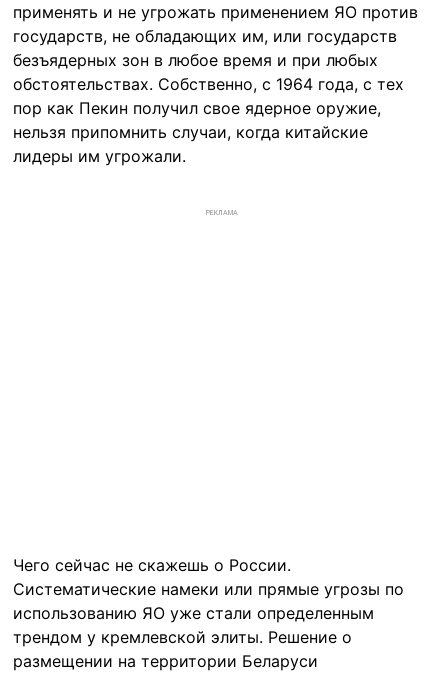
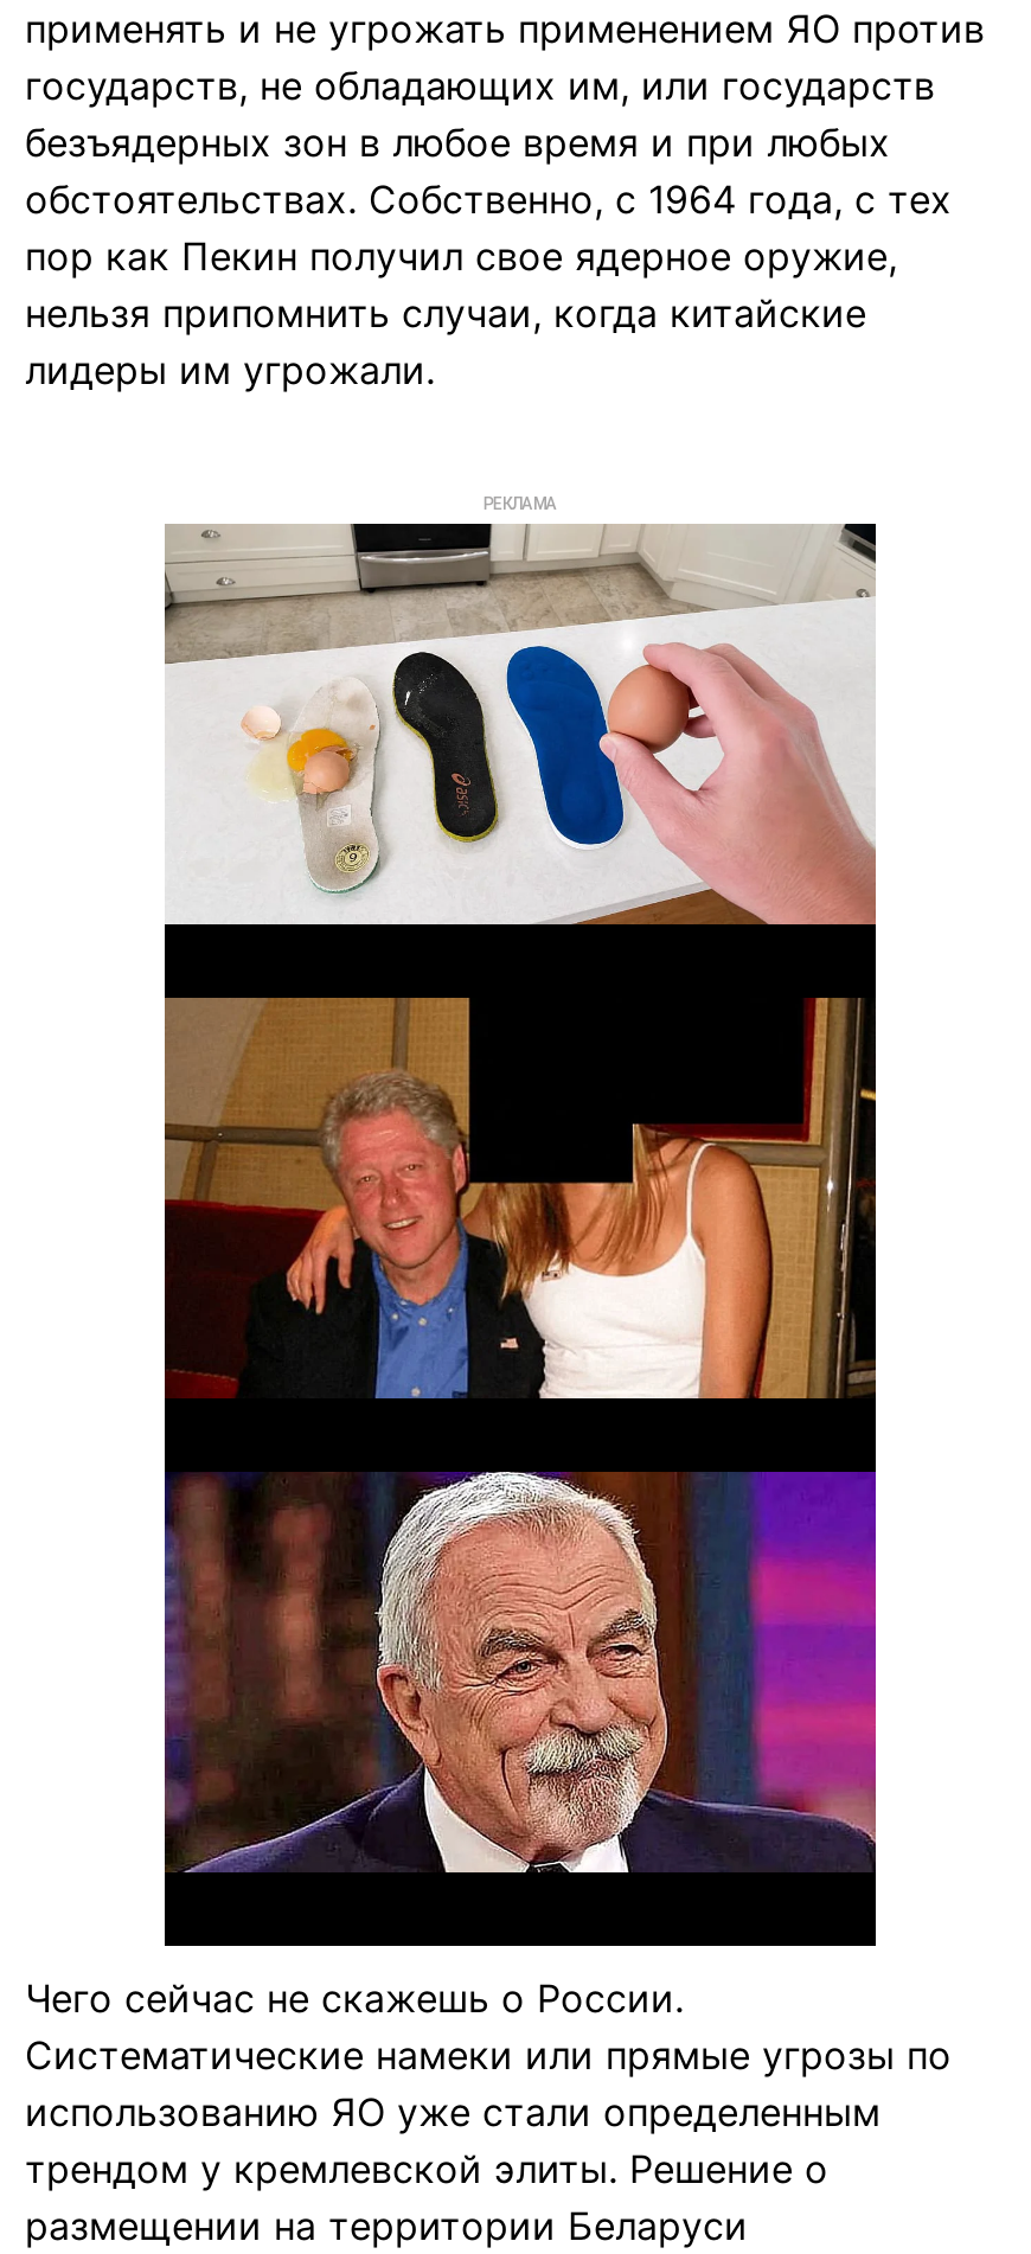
none -> [162,521,878,1948] [image]

